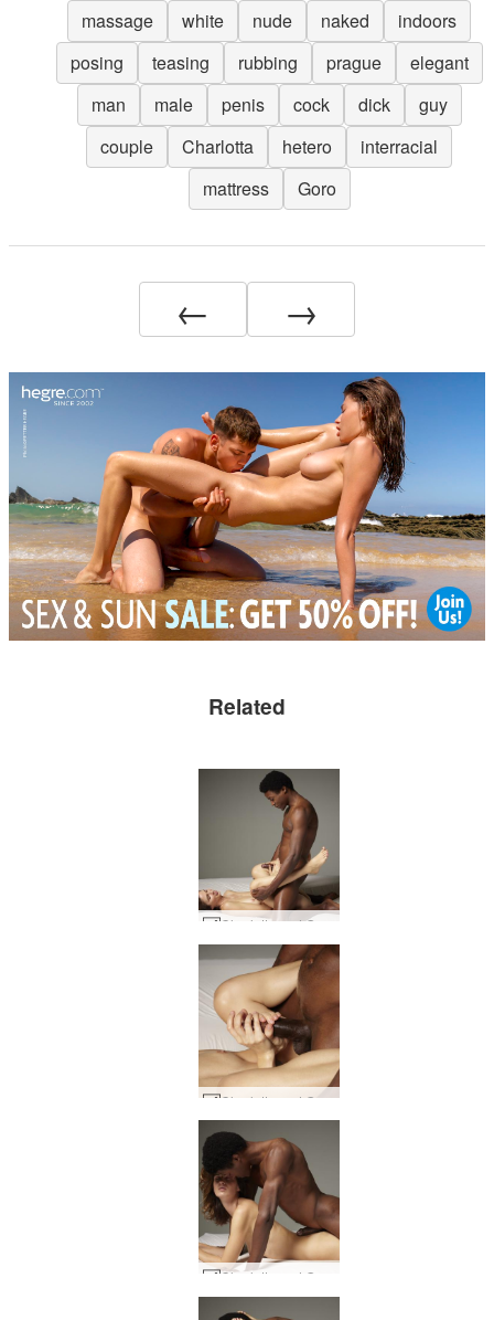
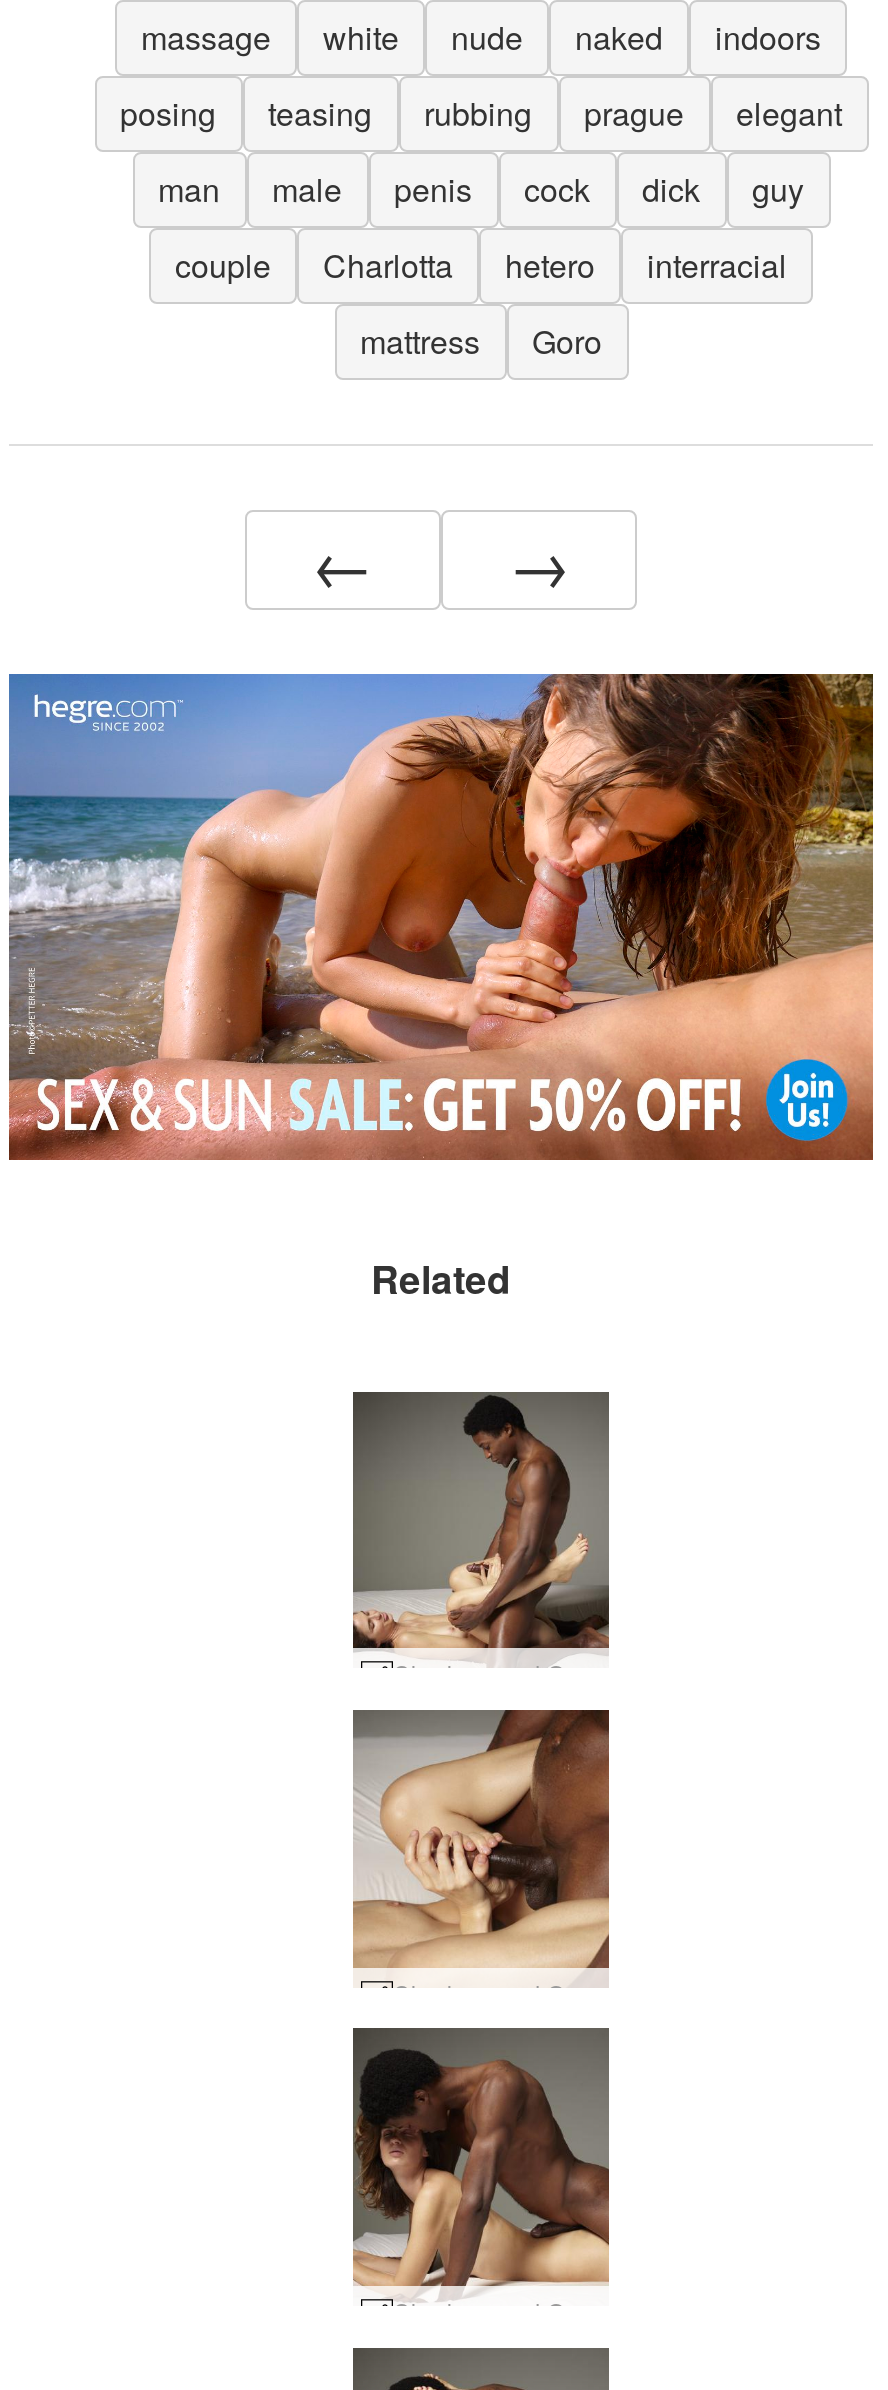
[8,371,486,641] [image] -> [9,672,875,1160] [image]

